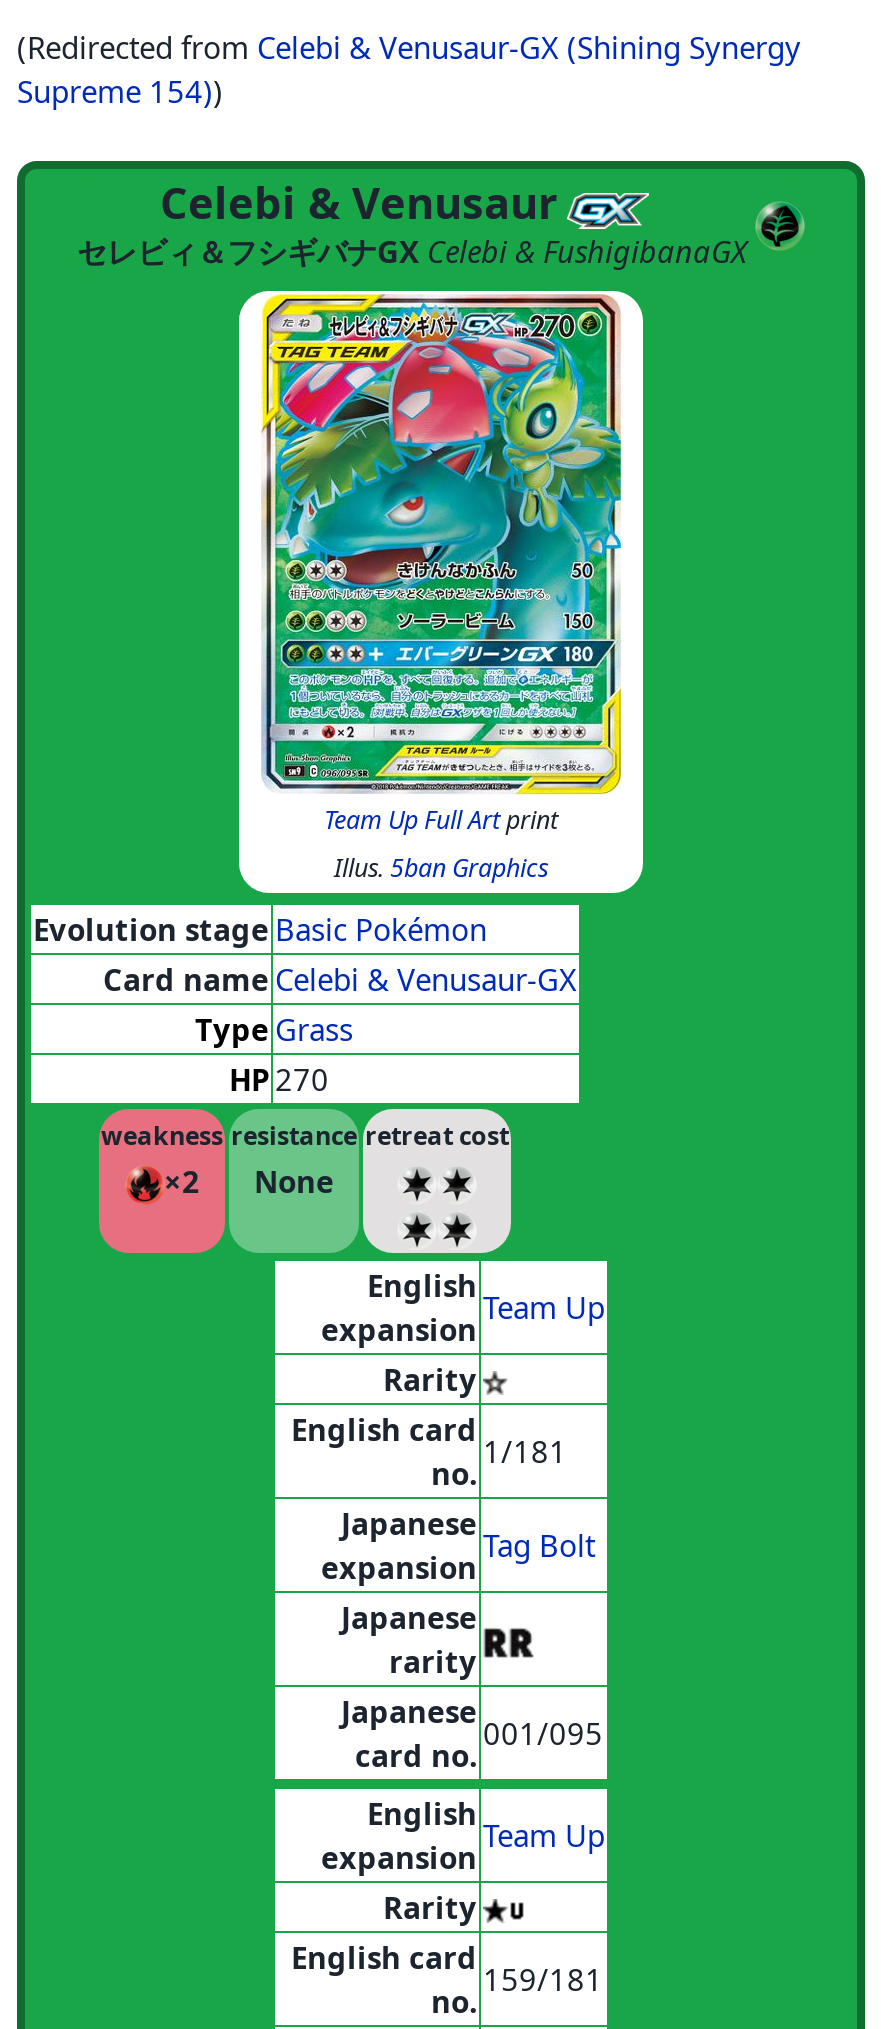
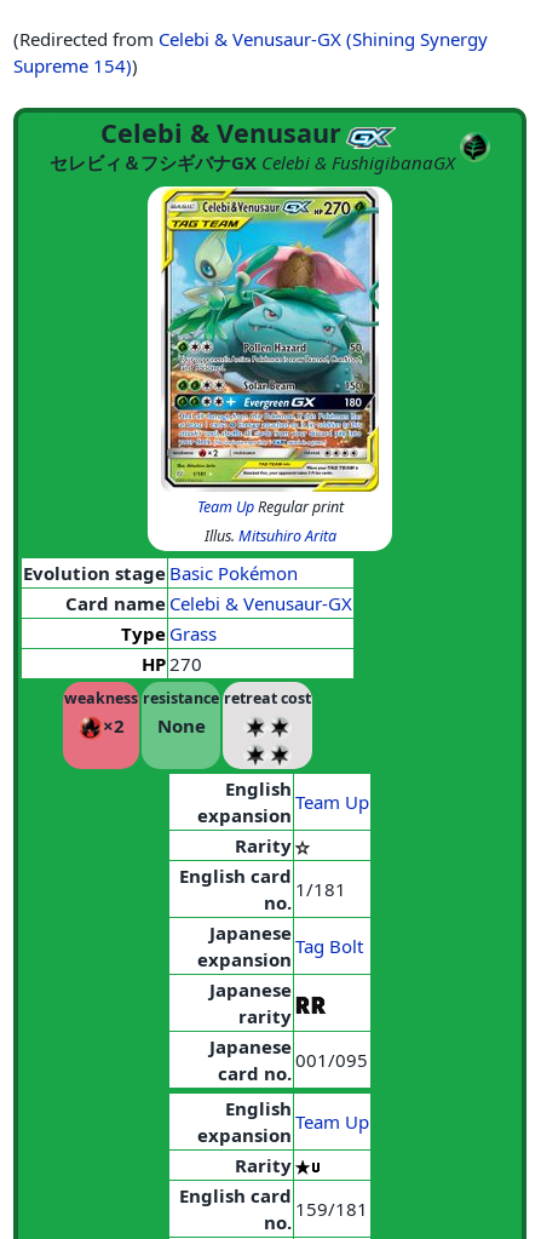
[263,295,623,885] [image] | Team Up Full Artprint | Illus. 5ban Graphics -> [161,189,380,546] [image] | Team UpRegular print | Illus. Mitsuhiro Arita

